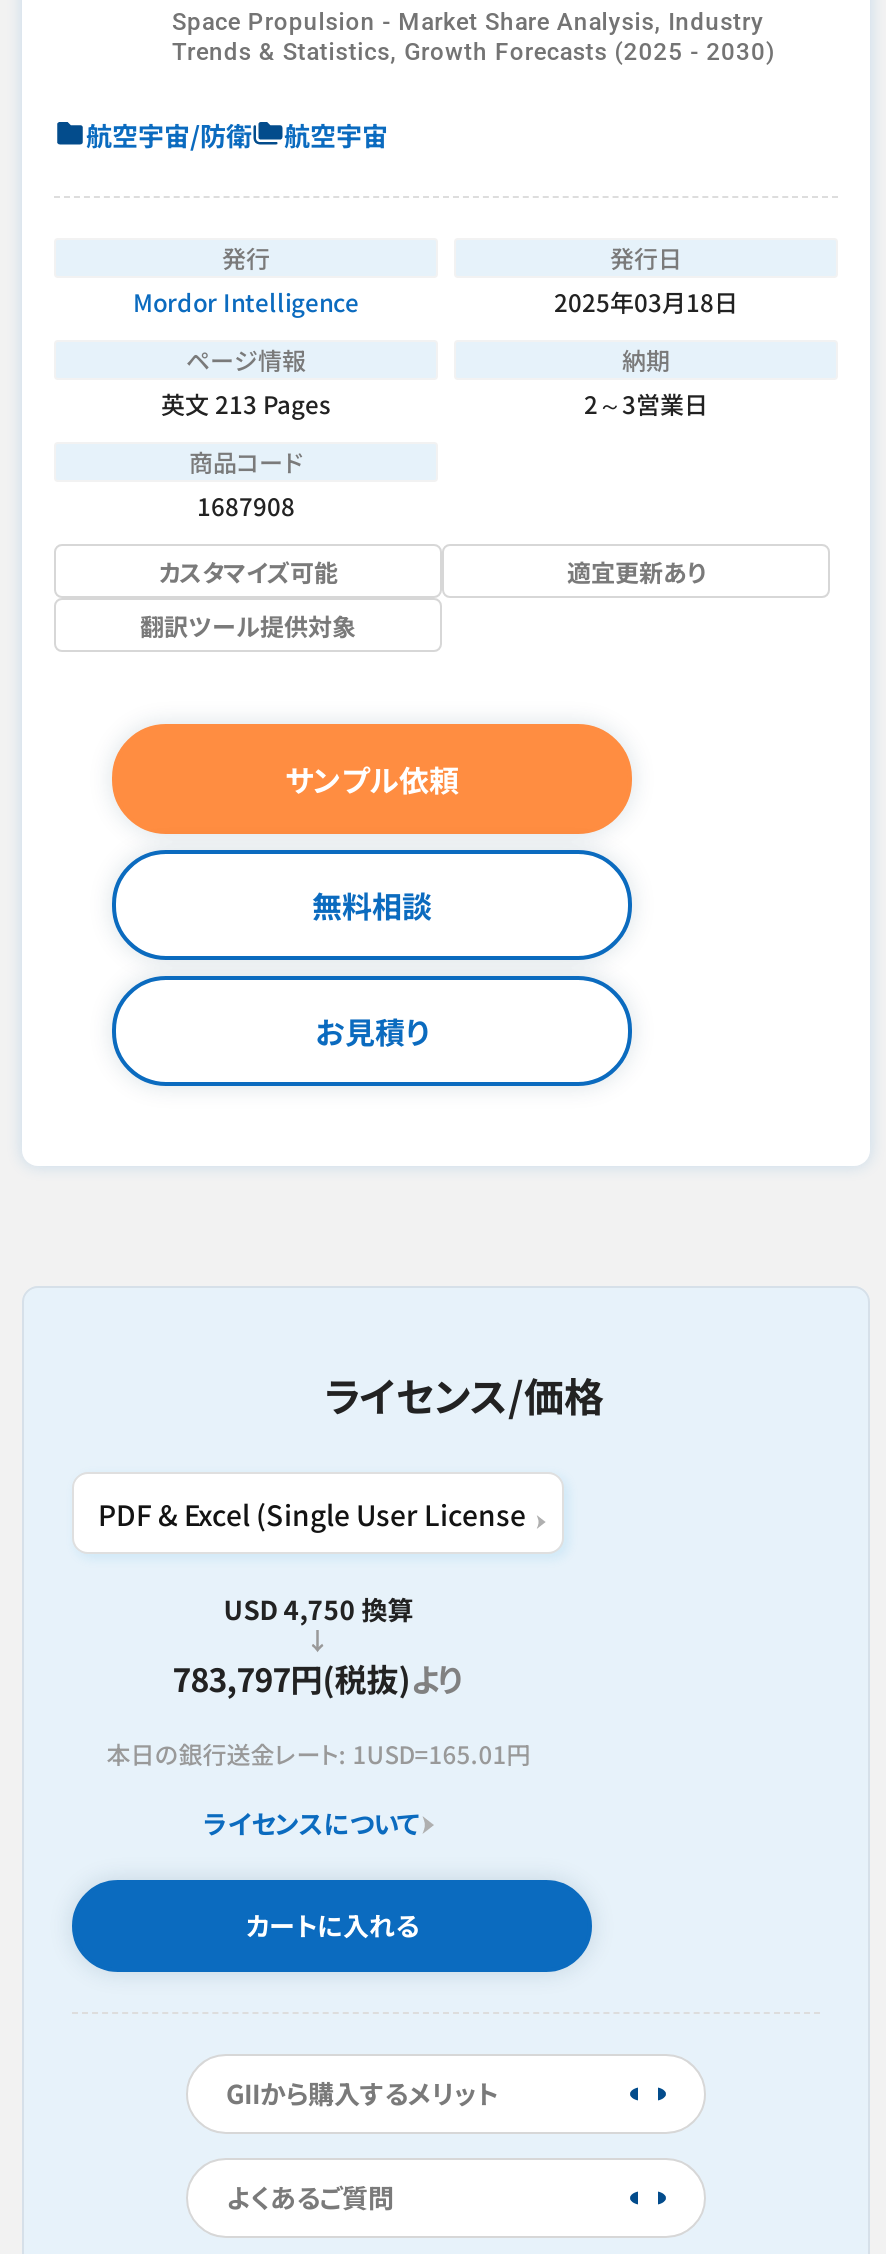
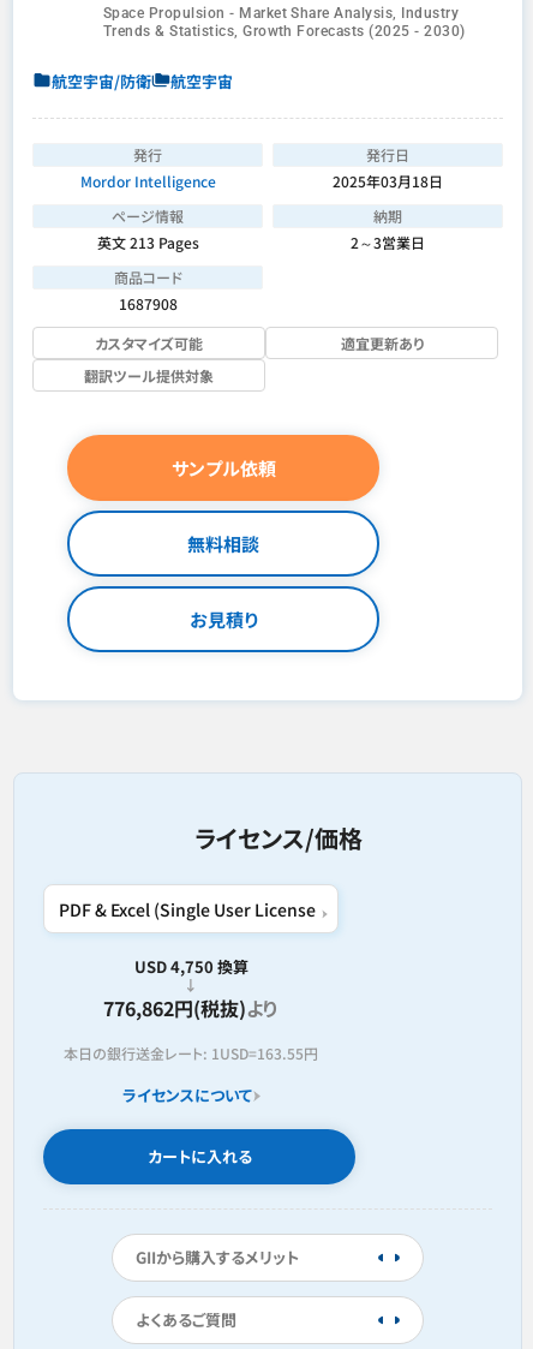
[172,1654,464,1702] 783,797円(税抜)より -> [103,993,279,1022] 776,862円(税抜)より
[106,1736,530,1770] 本日の銀行送金レート: 1USD=165.01円 -> [64,1043,318,1063] 本日の銀行送金レート: 1USD=163.55円

